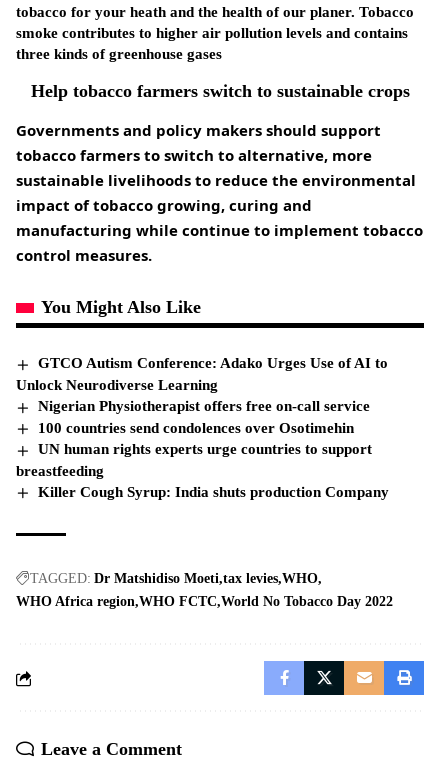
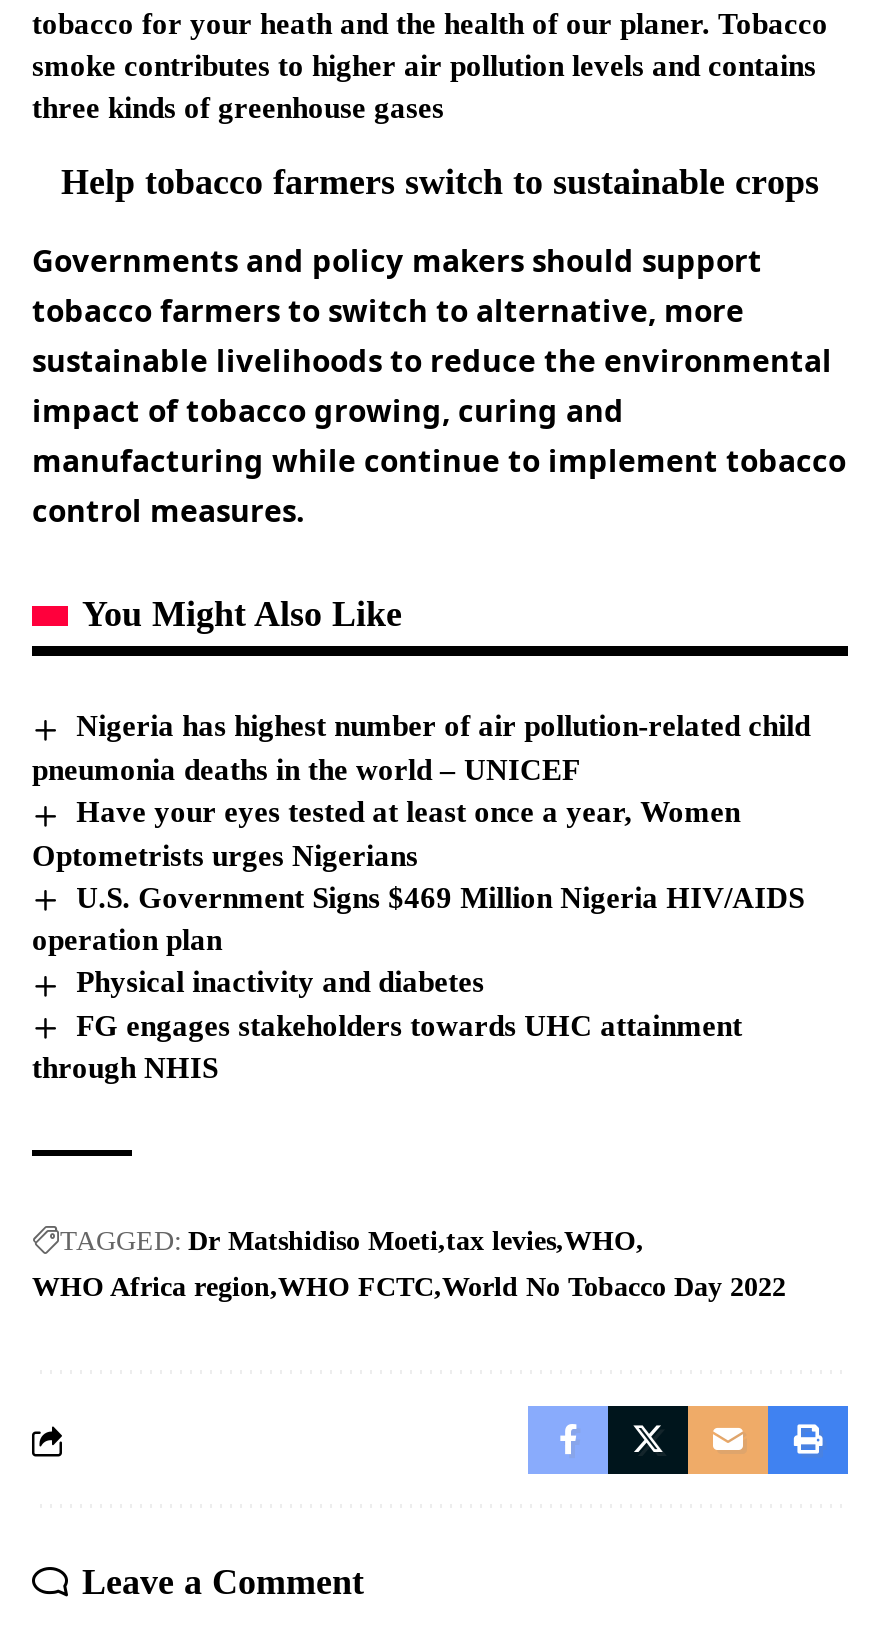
[16,355,389,500] GTCO Autism Conference: Adako Urges Use of AI to | Unlock Neurodiverse Learning | Nigerian Physiotherapist offers free on-call service | 100 countries send condolences over Osotimehin | UN human rights experts urge countries to support | breastfeeding | Killer Cough Syrup: India shuts production Company -> [32,711,810,1084] Nigeria has highest number of air pollution-related child | pneumonia deaths in the world – UNICEF | Have your eyes tested at least once a year, Women | Optometrists urges Nigerians | U.S. Government Signs $469 Million Nigeria HIV/AIDS | operation plan | Physical inactivity and diabetes | FG engages stakeholders towards UHC attainment | through NHIS

